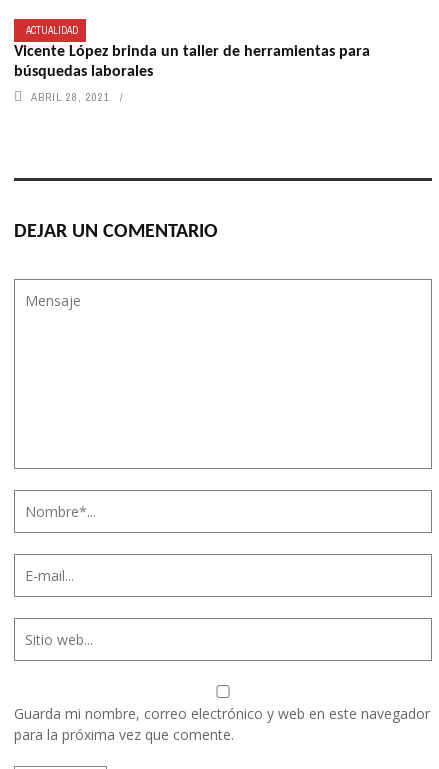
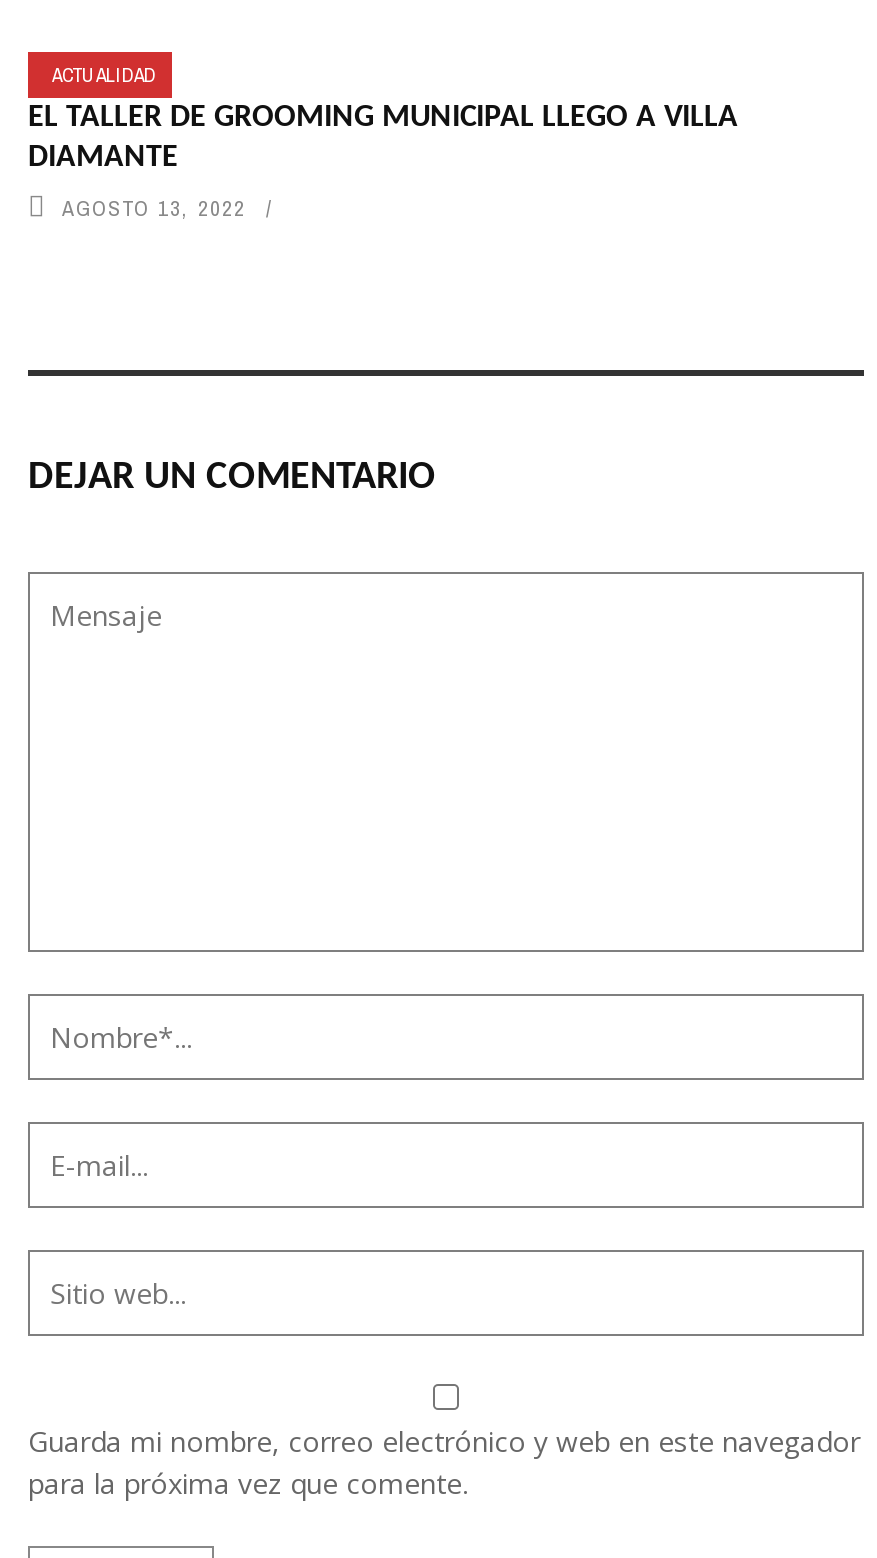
[14,44,370,80] Vicente López brinda un taller de herramientas para | búsquedas laborales -> [28,102,738,174] EL TALLER DE GROOMING MUNICIPAL LLEGO A VILLA | DIAMANTE
[31,90,110,104] ABRIL 28, 2021 -> [62,194,246,222] AGOSTO 13, 2022

